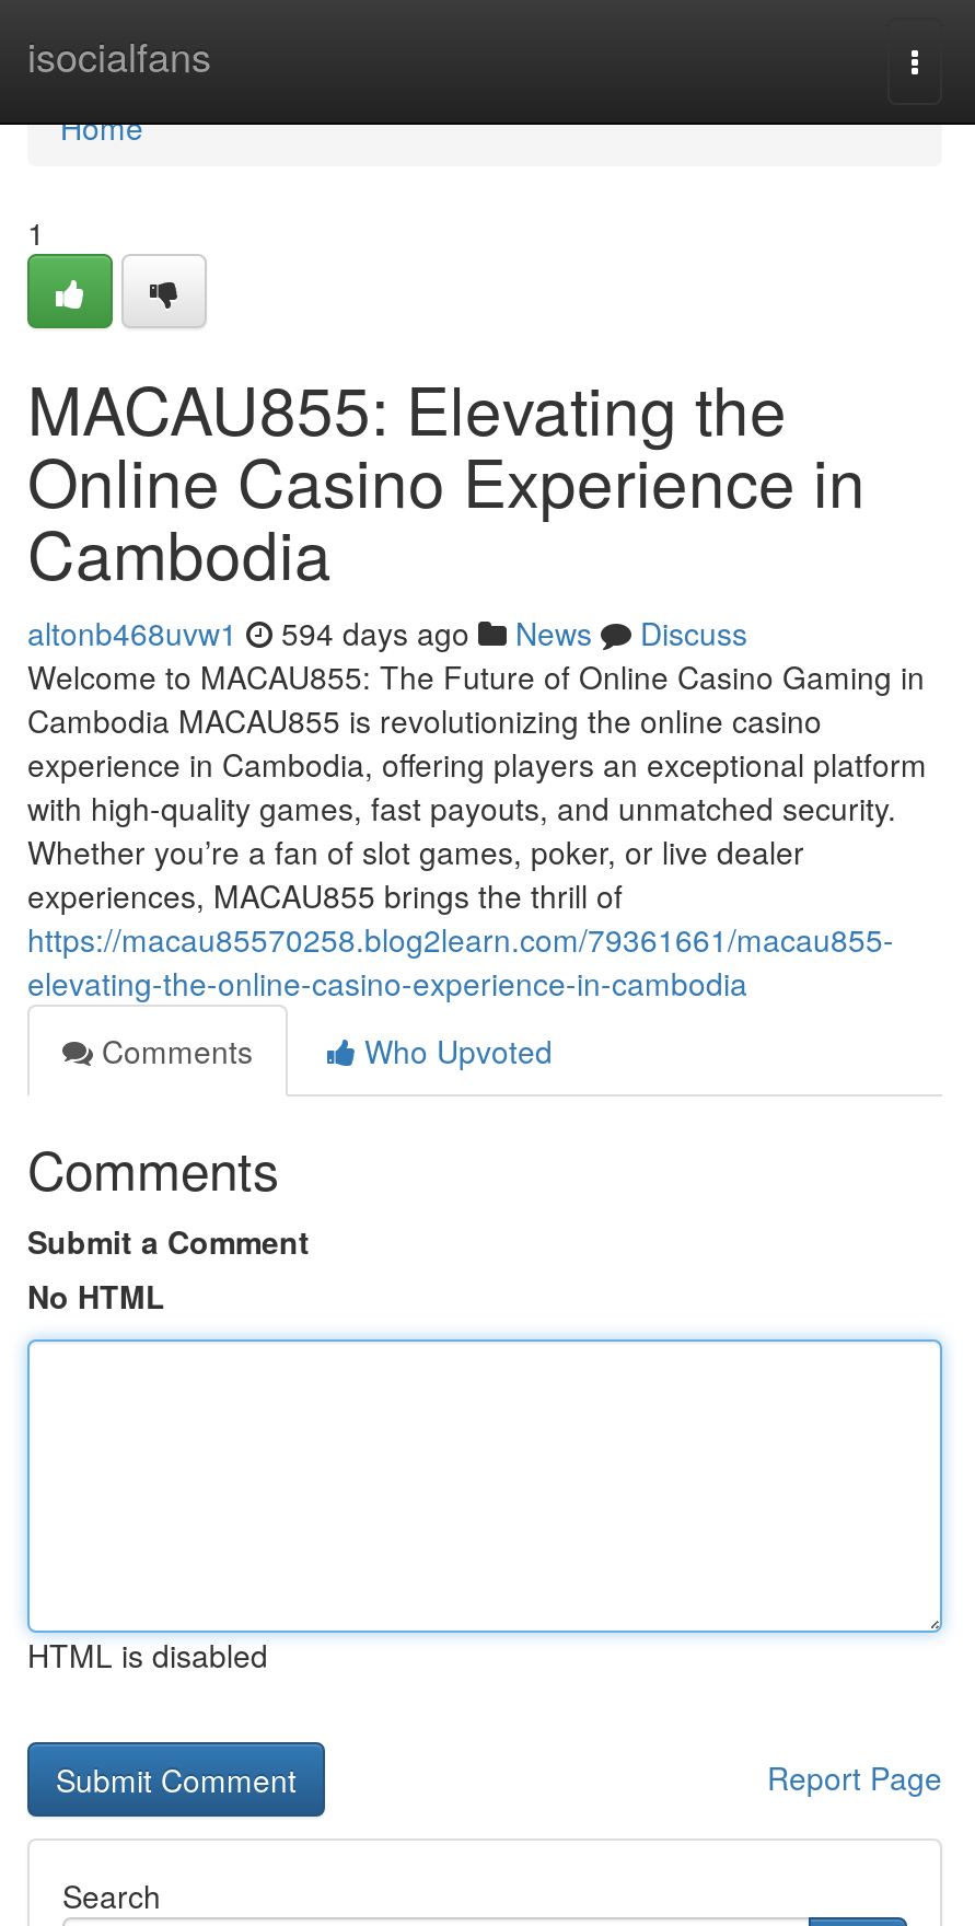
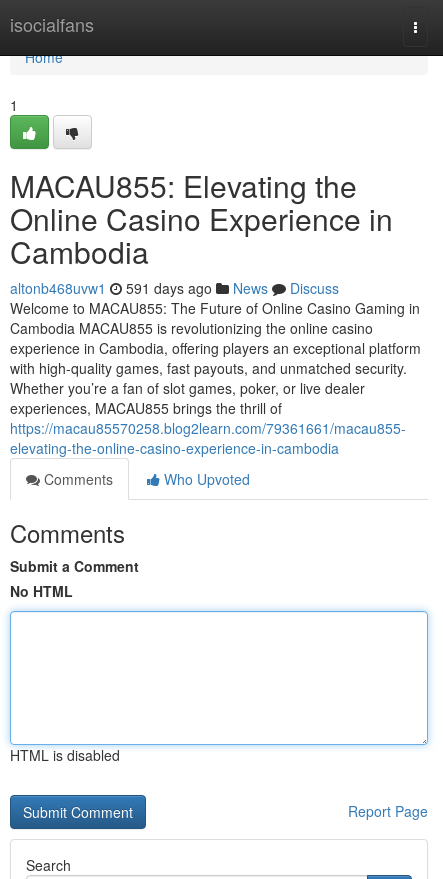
[27,611,747,654] altonb468uvw1 594 days ago News Discuss -> [10,278,339,298] altonb468uvw1 591 days ago News Discuss

